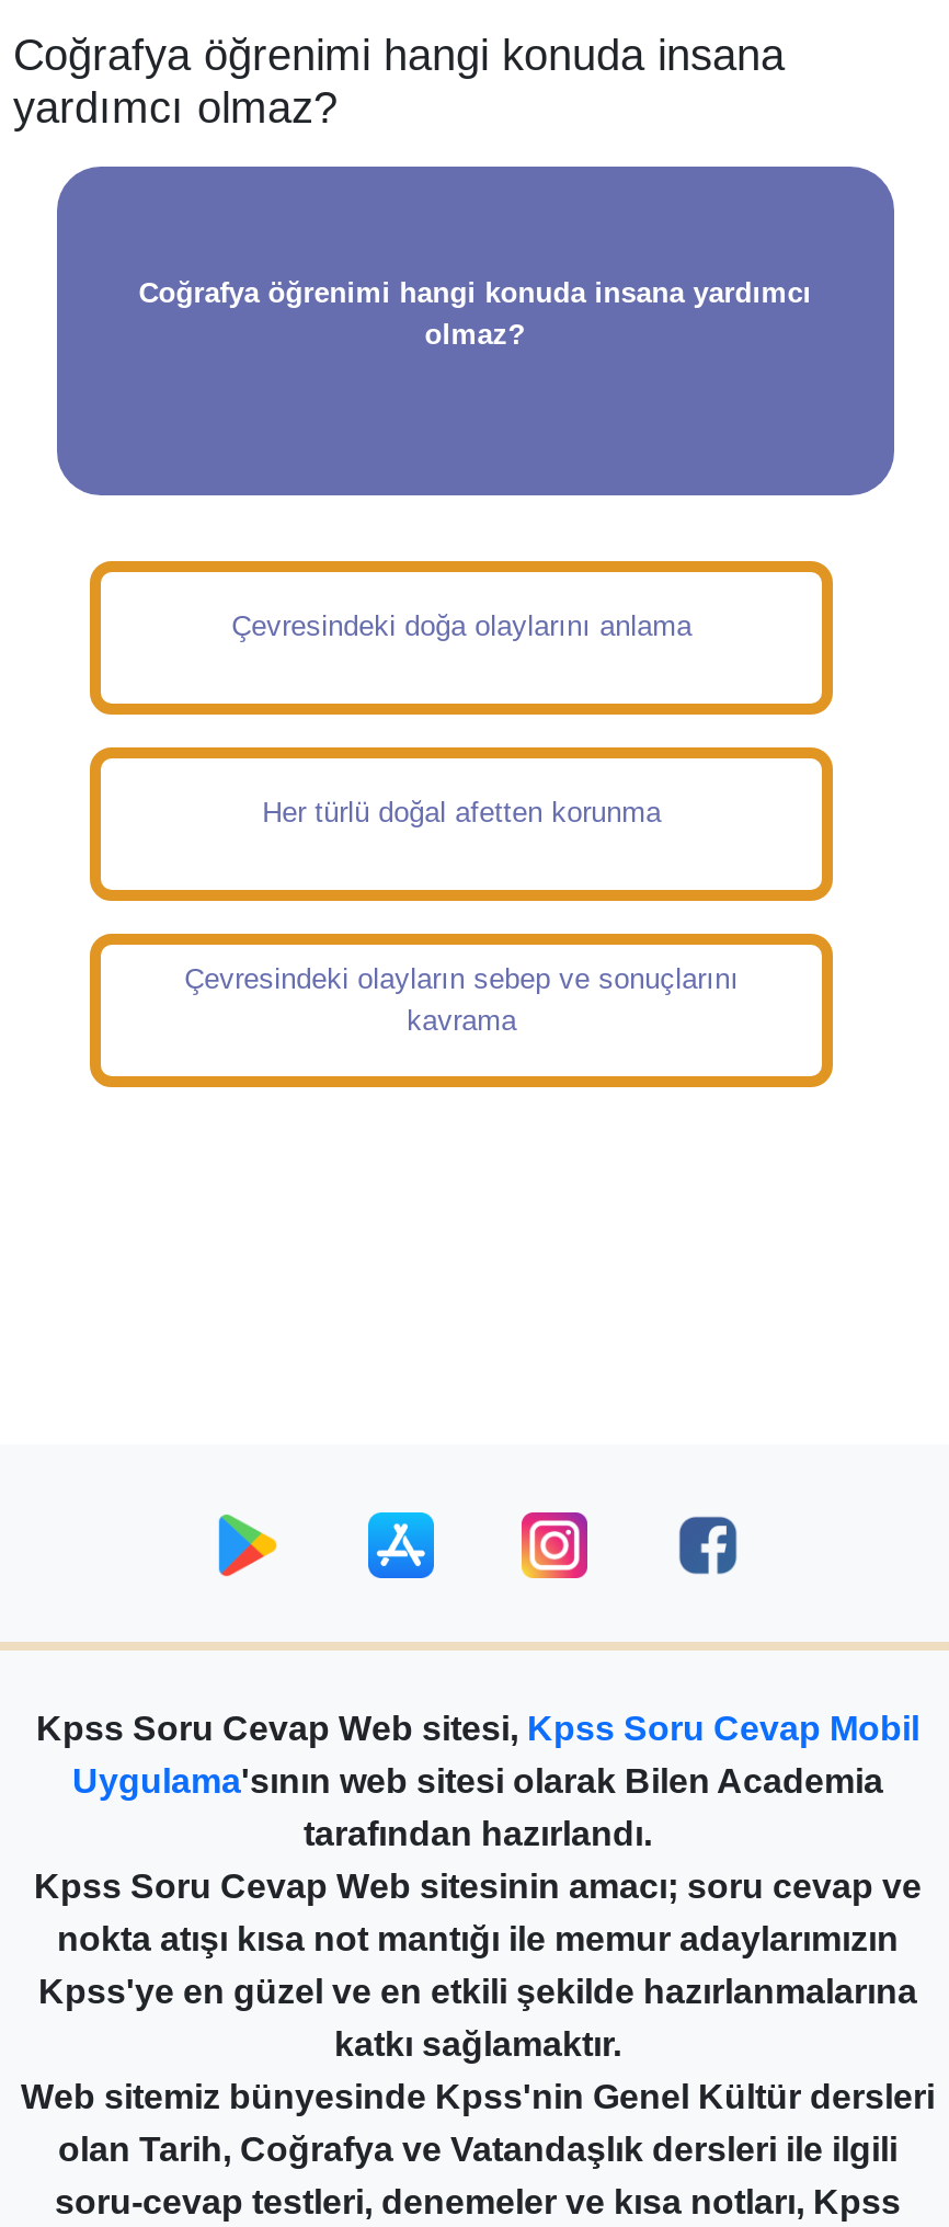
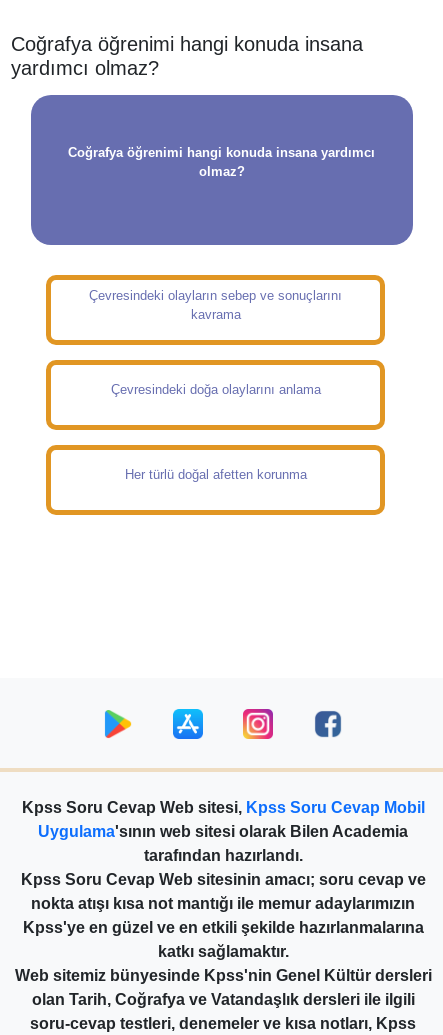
moved [231,609,692,642] -> [111,382,321,397]: Çevresindeki doğa olaylarını anlama
moved [262,796,661,829] -> [125,467,307,482]: Her türlü doğal afetten korunma
moved [184,961,739,1036] -> [89,287,342,321]: Çevresindeki olayların sebep ve sonuçlarını | kavrama

